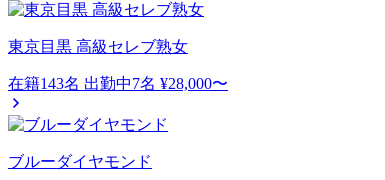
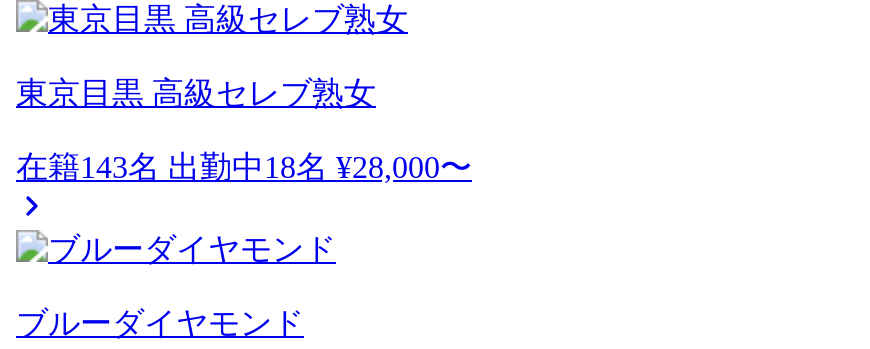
[8,75,228,92] 在籍143名 出勤中7名¥28,000〜 -> [16,149,472,183] 在籍143名 出勤中18名¥28,000〜

